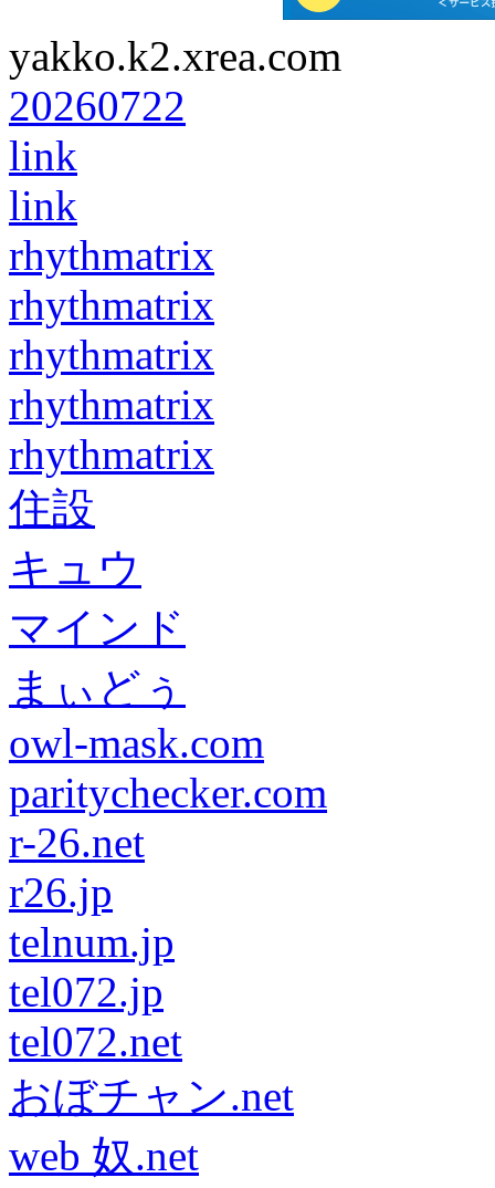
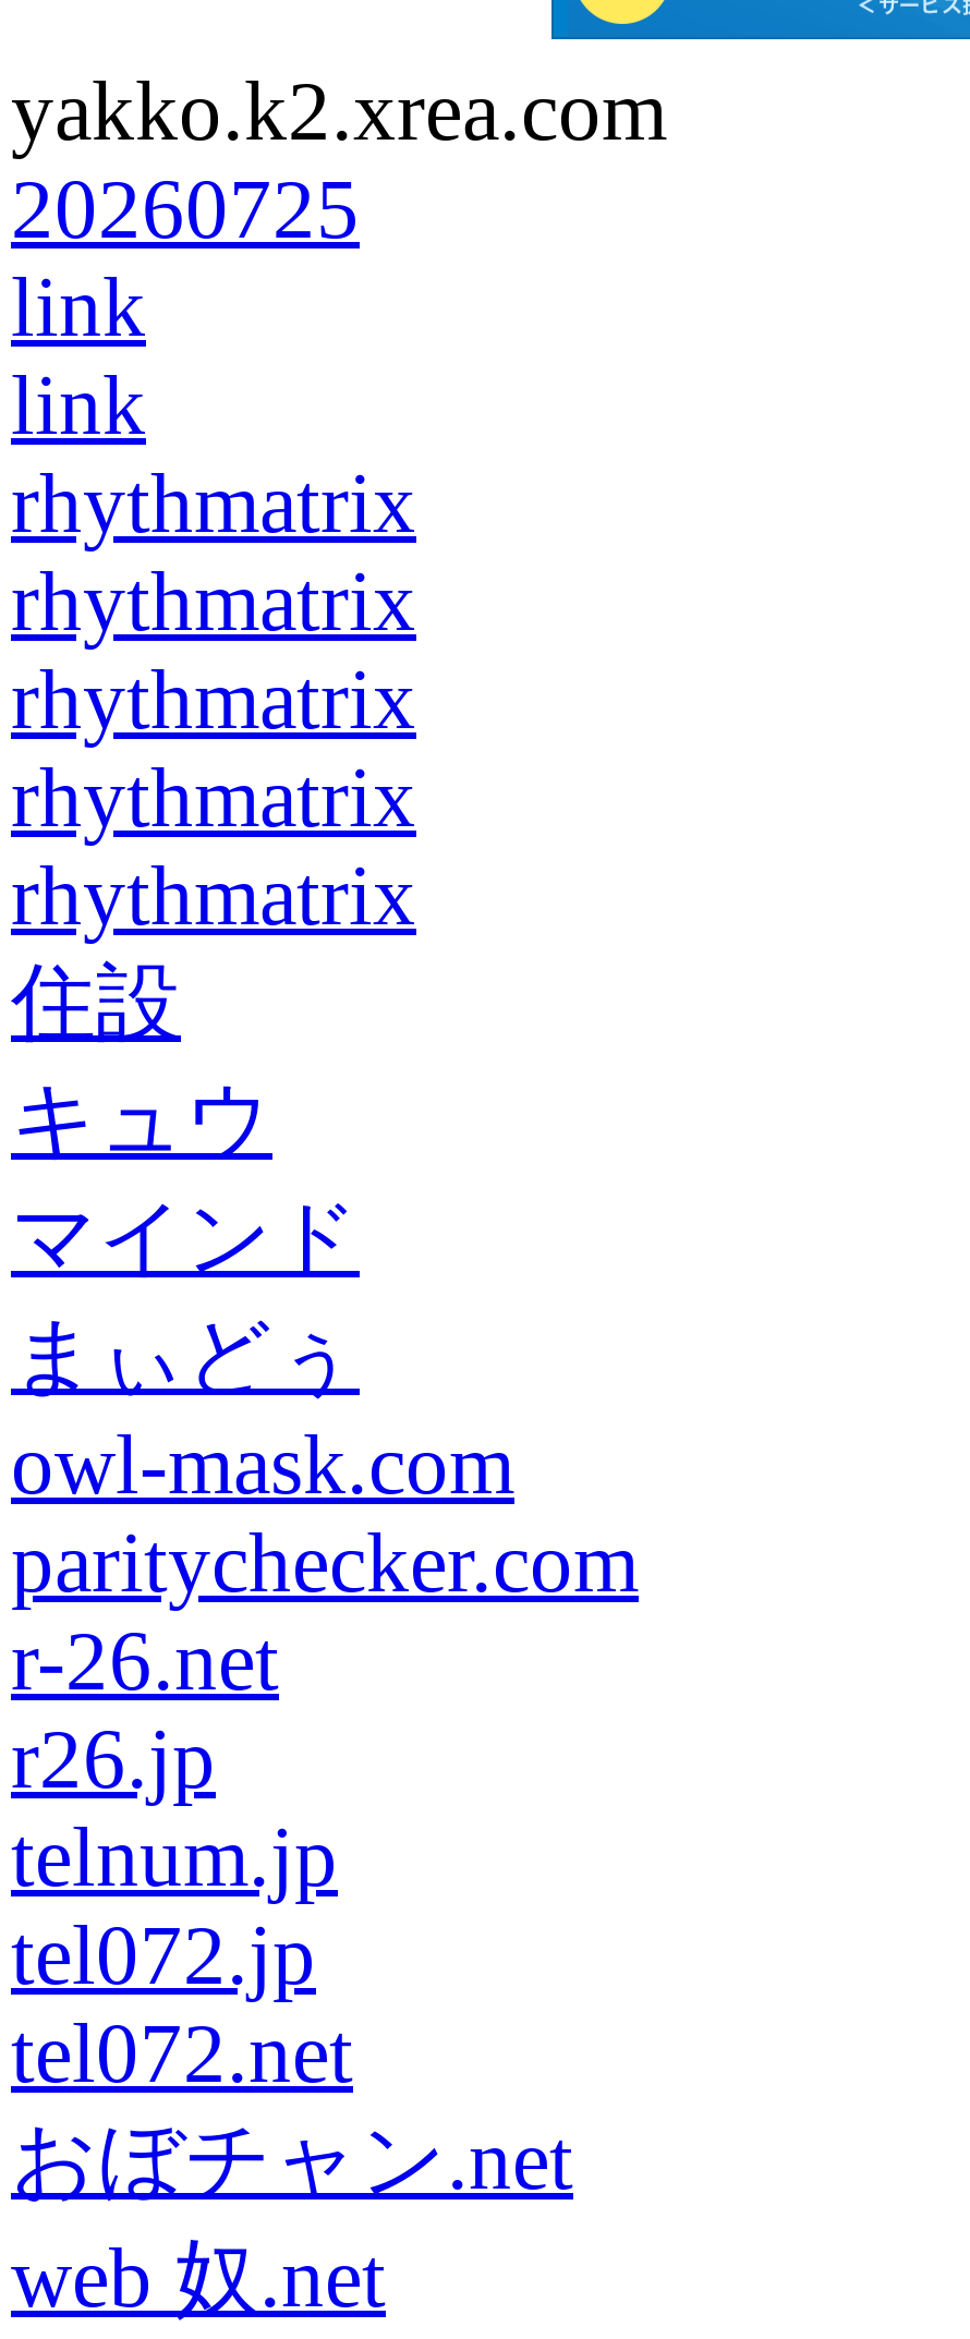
[9,81,186,129] 20260722 -> [11,160,360,254] 20260725

